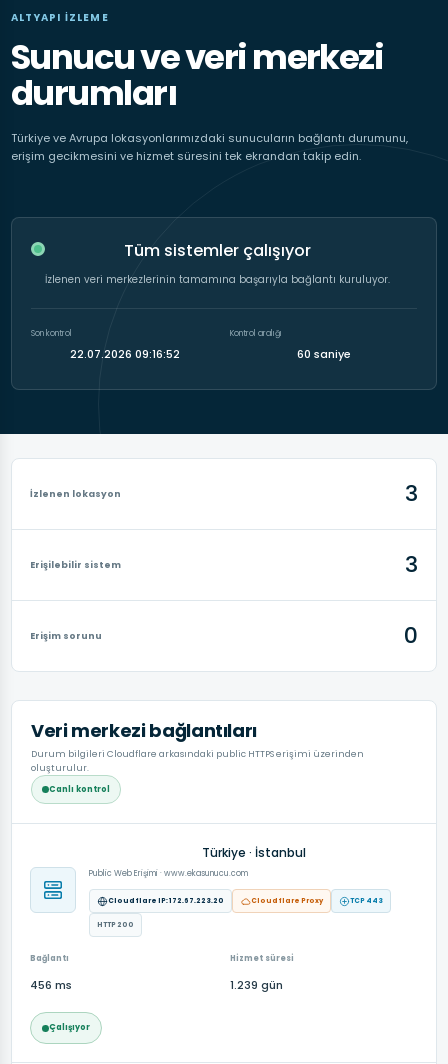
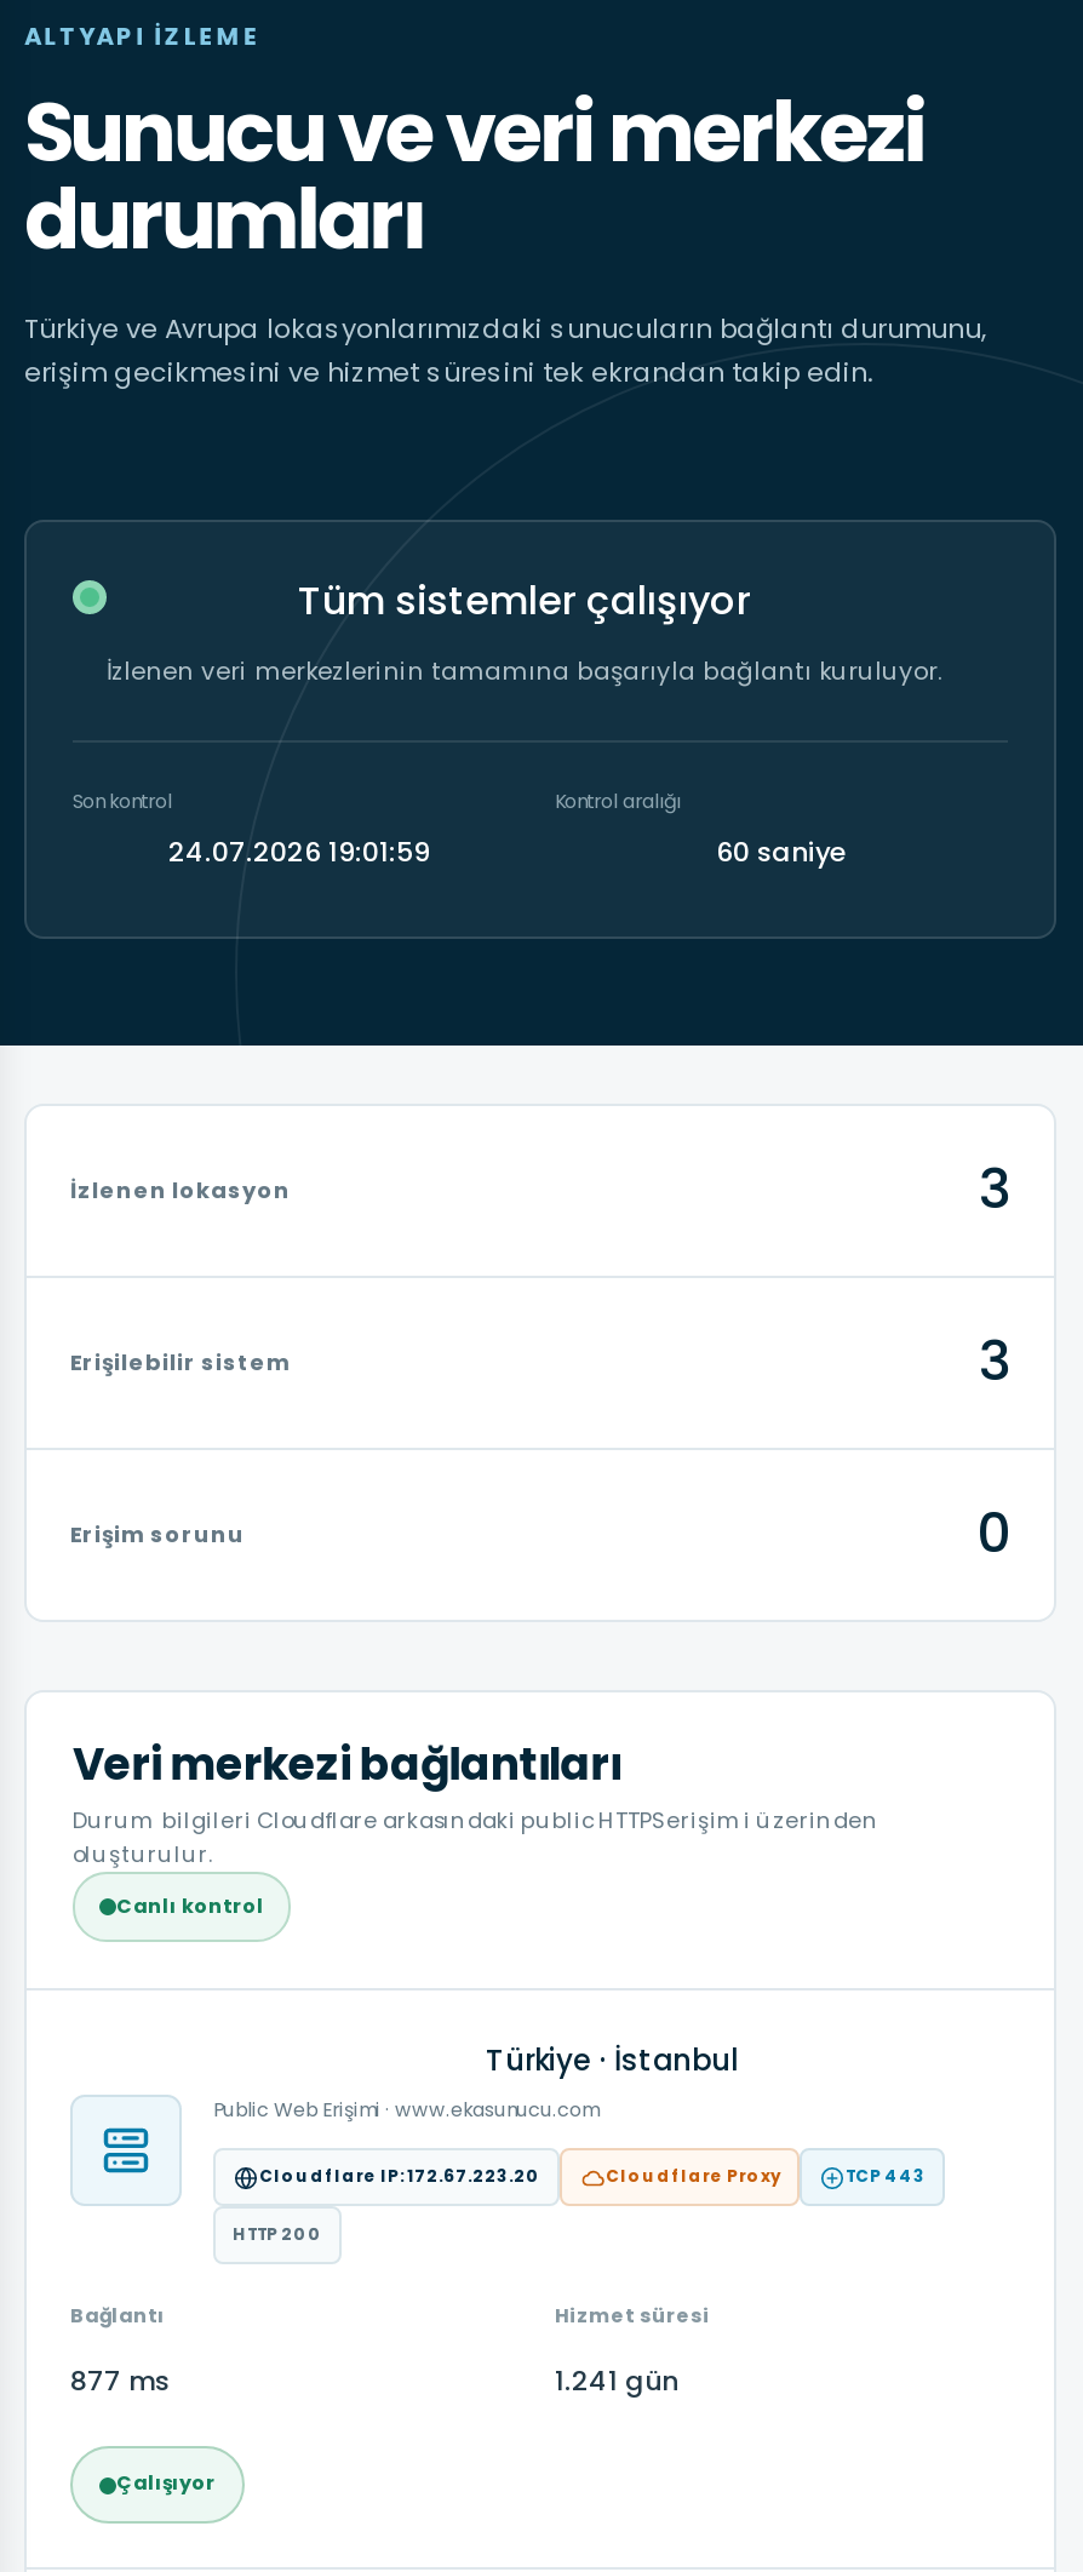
[69,346,179,362] 22.07.2026 09:16:52 -> [168,833,430,871] 24.07.2026 19:01:59
[30,977,72,993] 456 ms -> [70,2361,170,2400] 877 ms
[230,977,283,993] 1.239 gün -> [555,2361,678,2400] 1.241 gün

